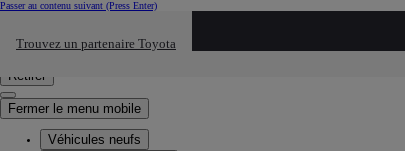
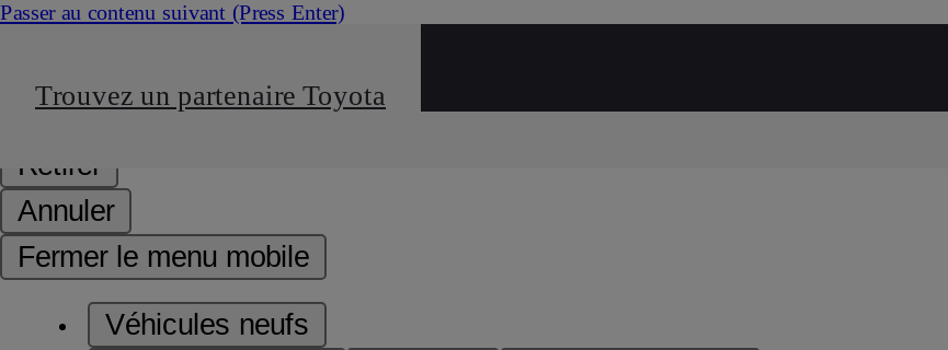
none -> [18,195,114,227] Annuler

